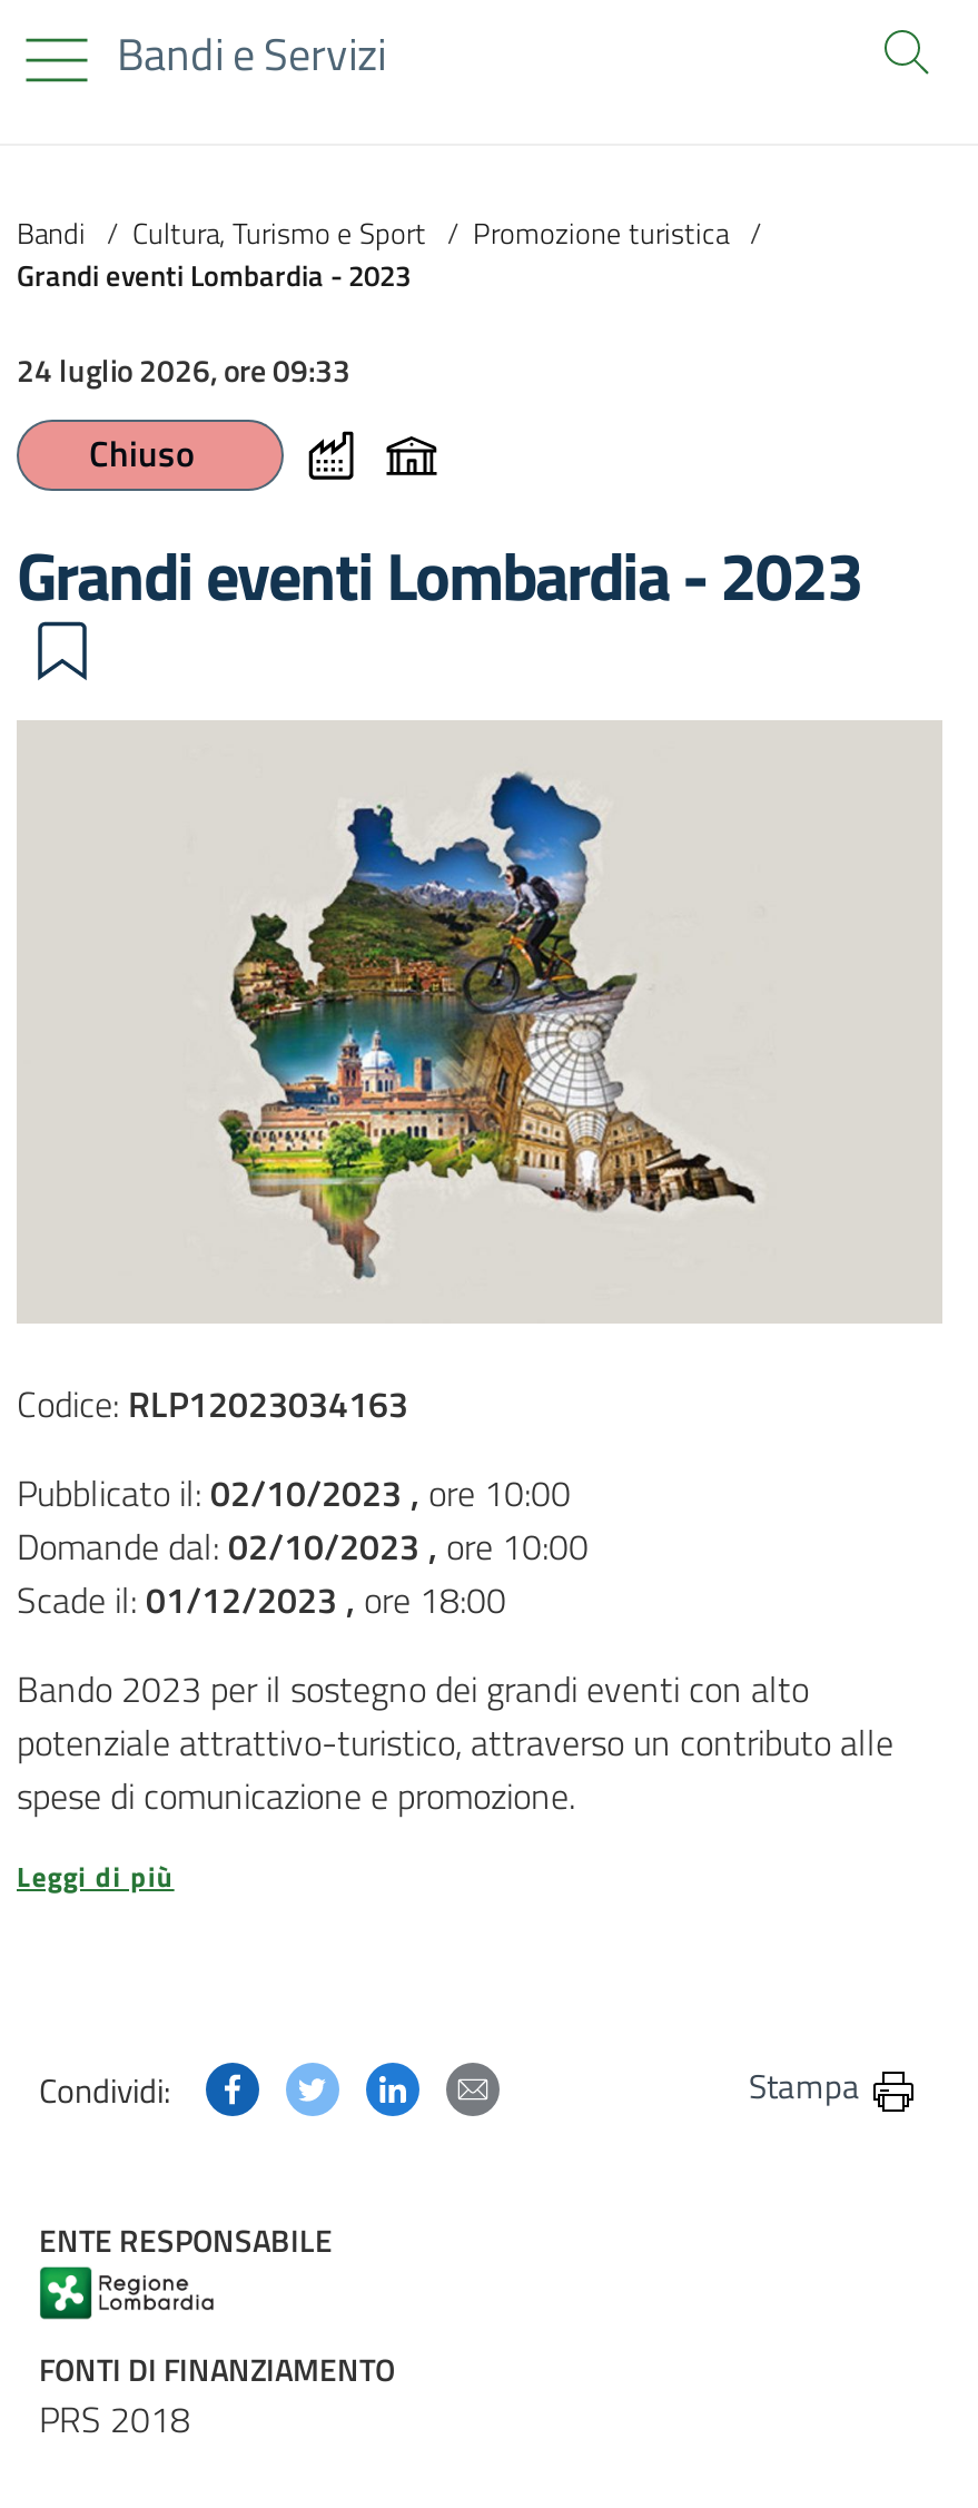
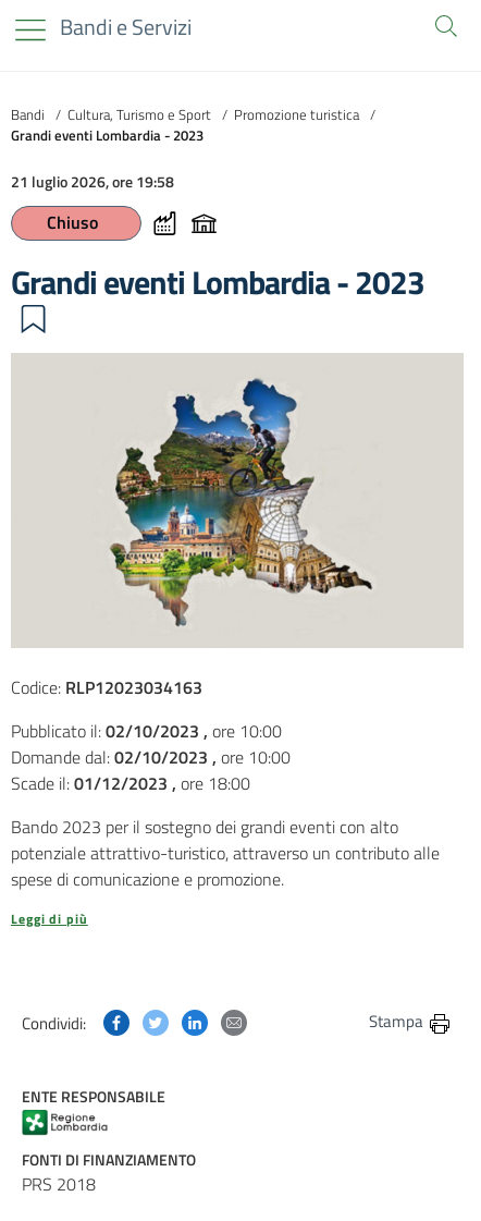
[17,346,350,393] 24 luglio 2026, ore 09:33 -> [11,170,174,193] 21 luglio 2026, ore 19:58

